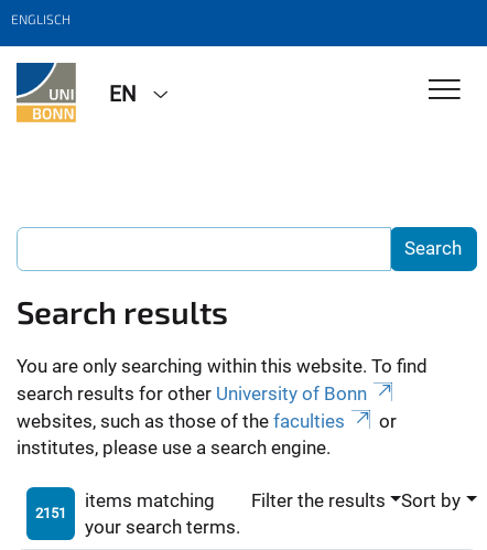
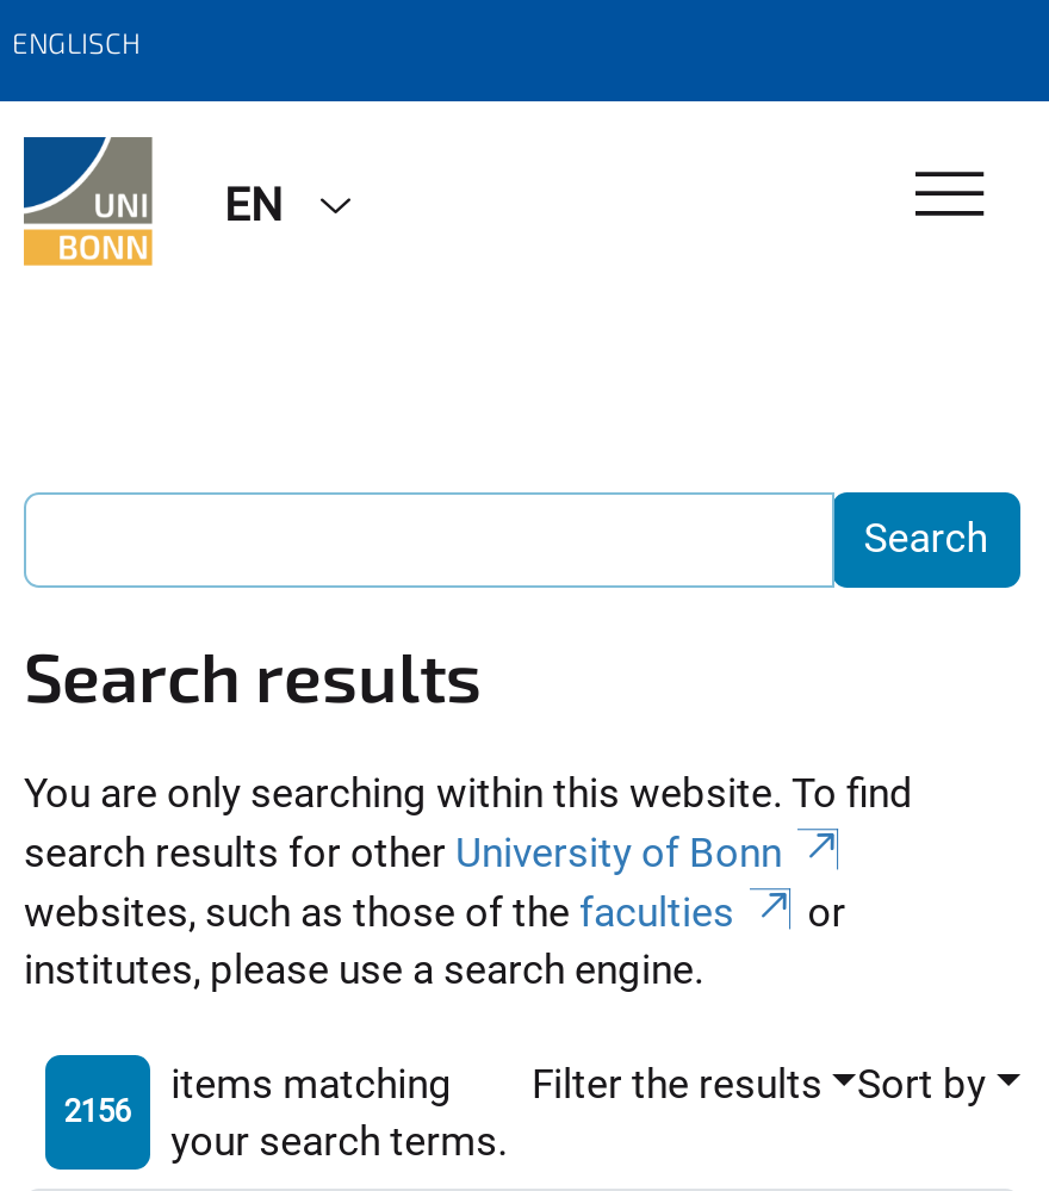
[35,505,66,521] 2151 -> [64,1093,131,1129] 2156

